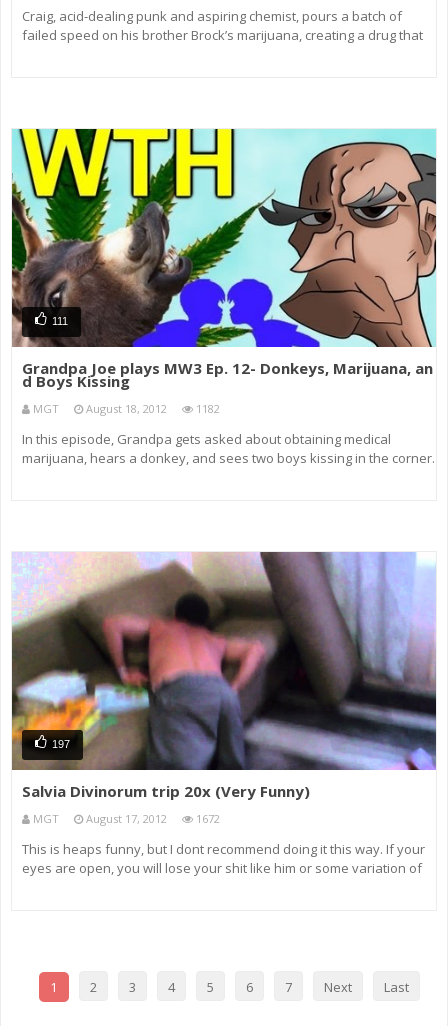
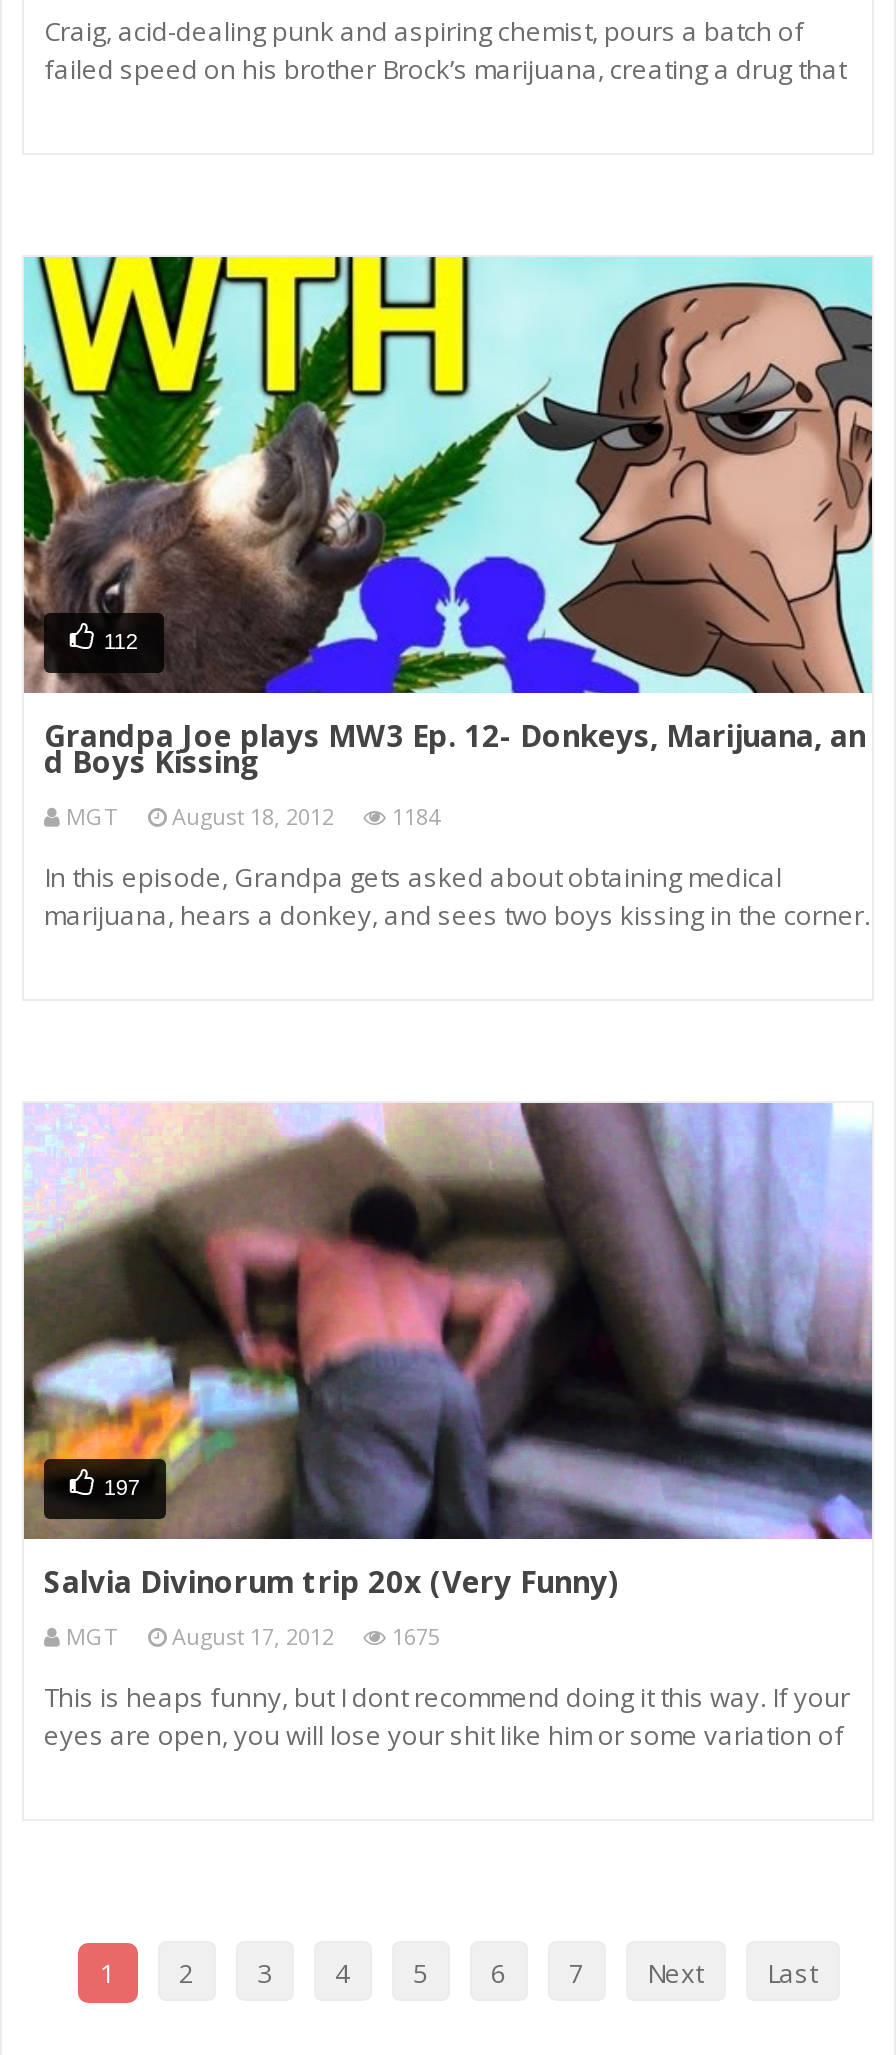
[52,315,68,327] 111 -> [104,628,138,652] 112
[33,401,220,416] MGT August 18, 2012 1182 -> [66,801,440,831] MGT August 18, 2012 1184
[33,811,220,826] MGT August 17, 2012 1672 -> [66,1621,440,1651] MGT August 17, 2012 1675

